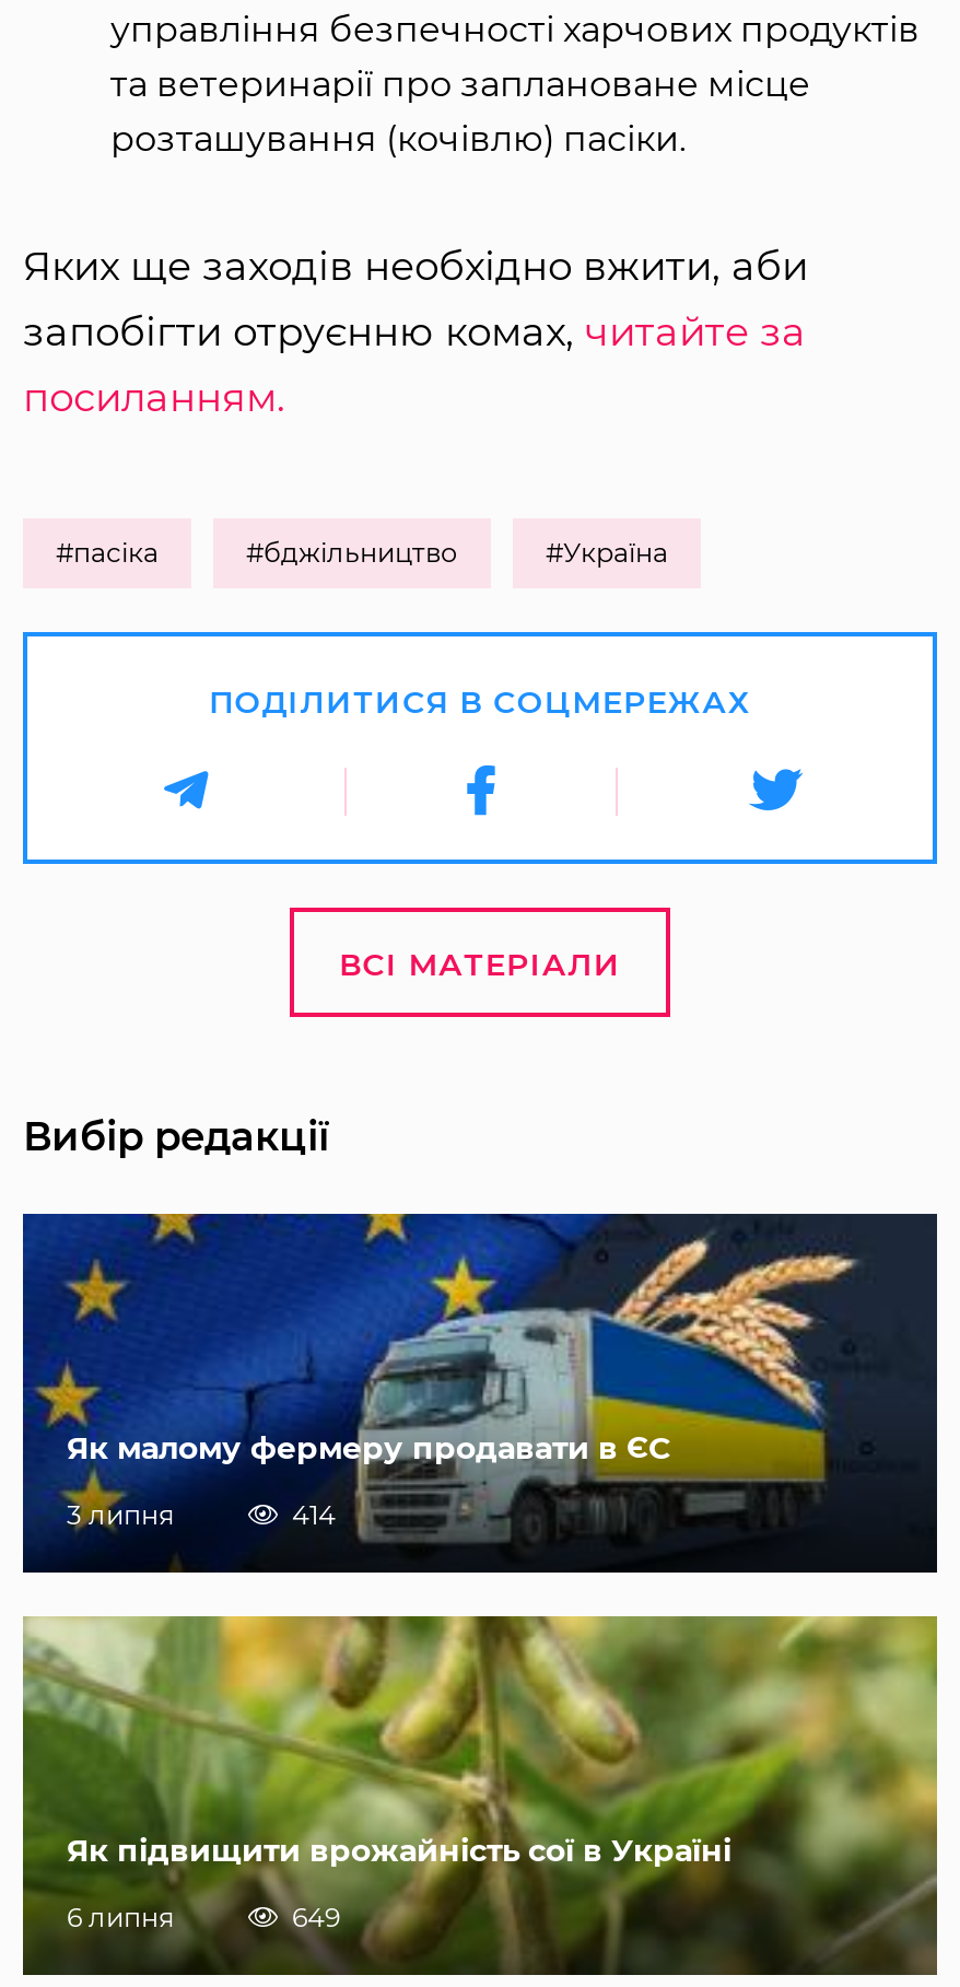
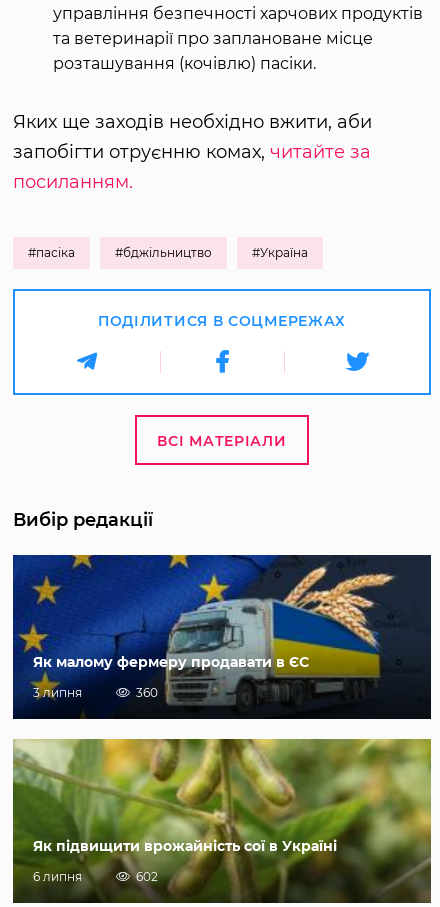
[285,1497,336,1530] 414 -> [133,685,158,700] 360
[285,1900,340,1933] 649 -> [133,869,158,884] 602

